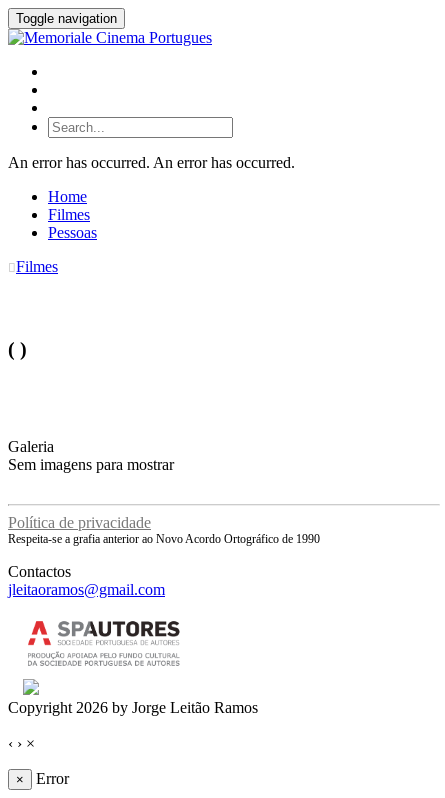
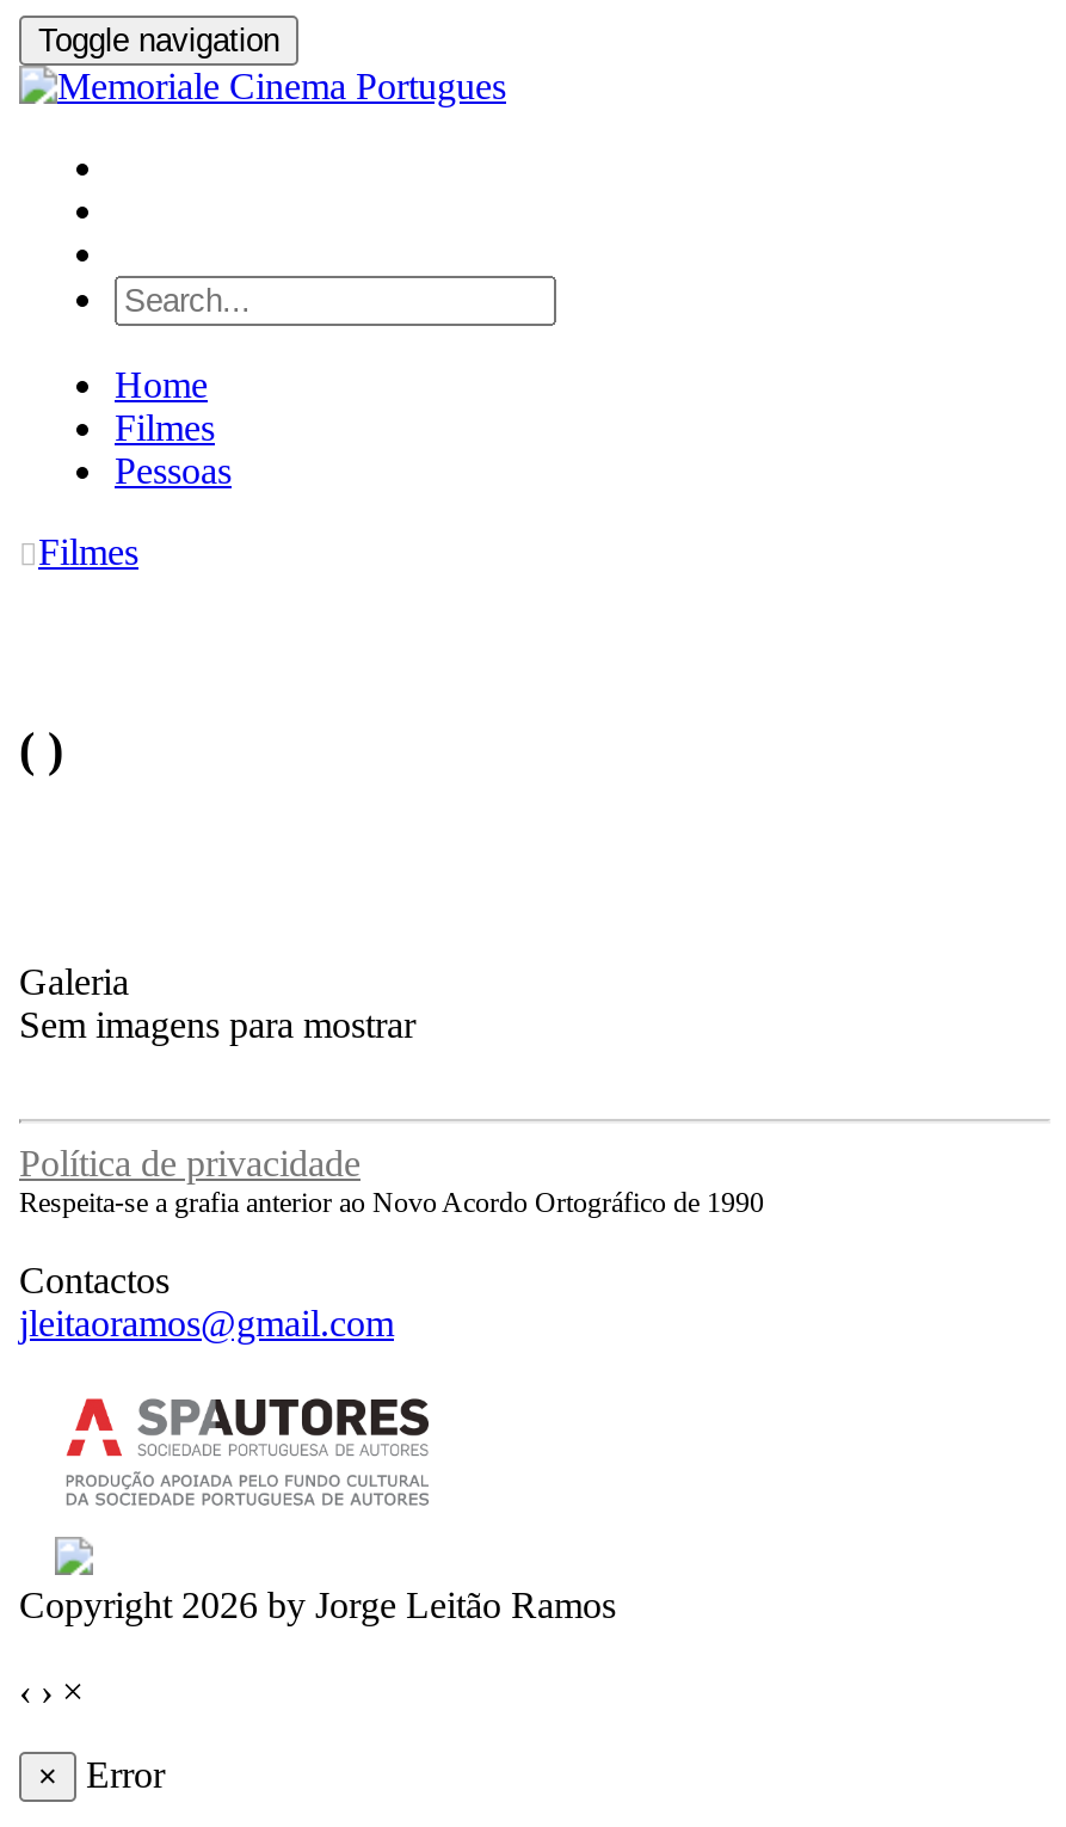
[8,154,295,171] An error has occurred. An error has occurred. -> none

